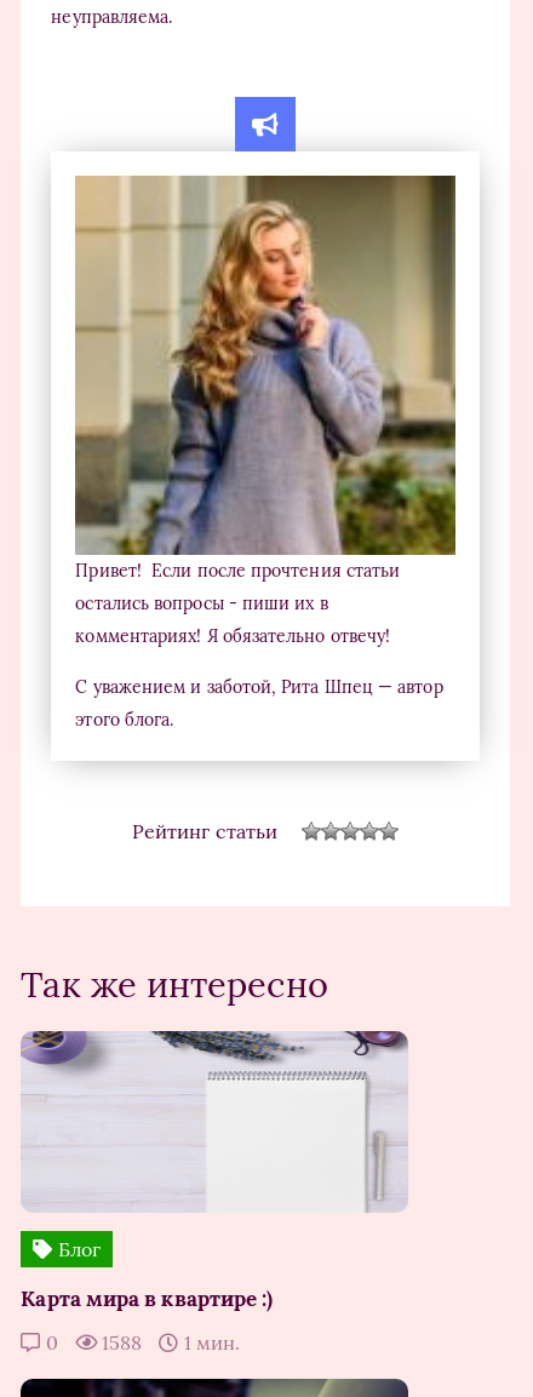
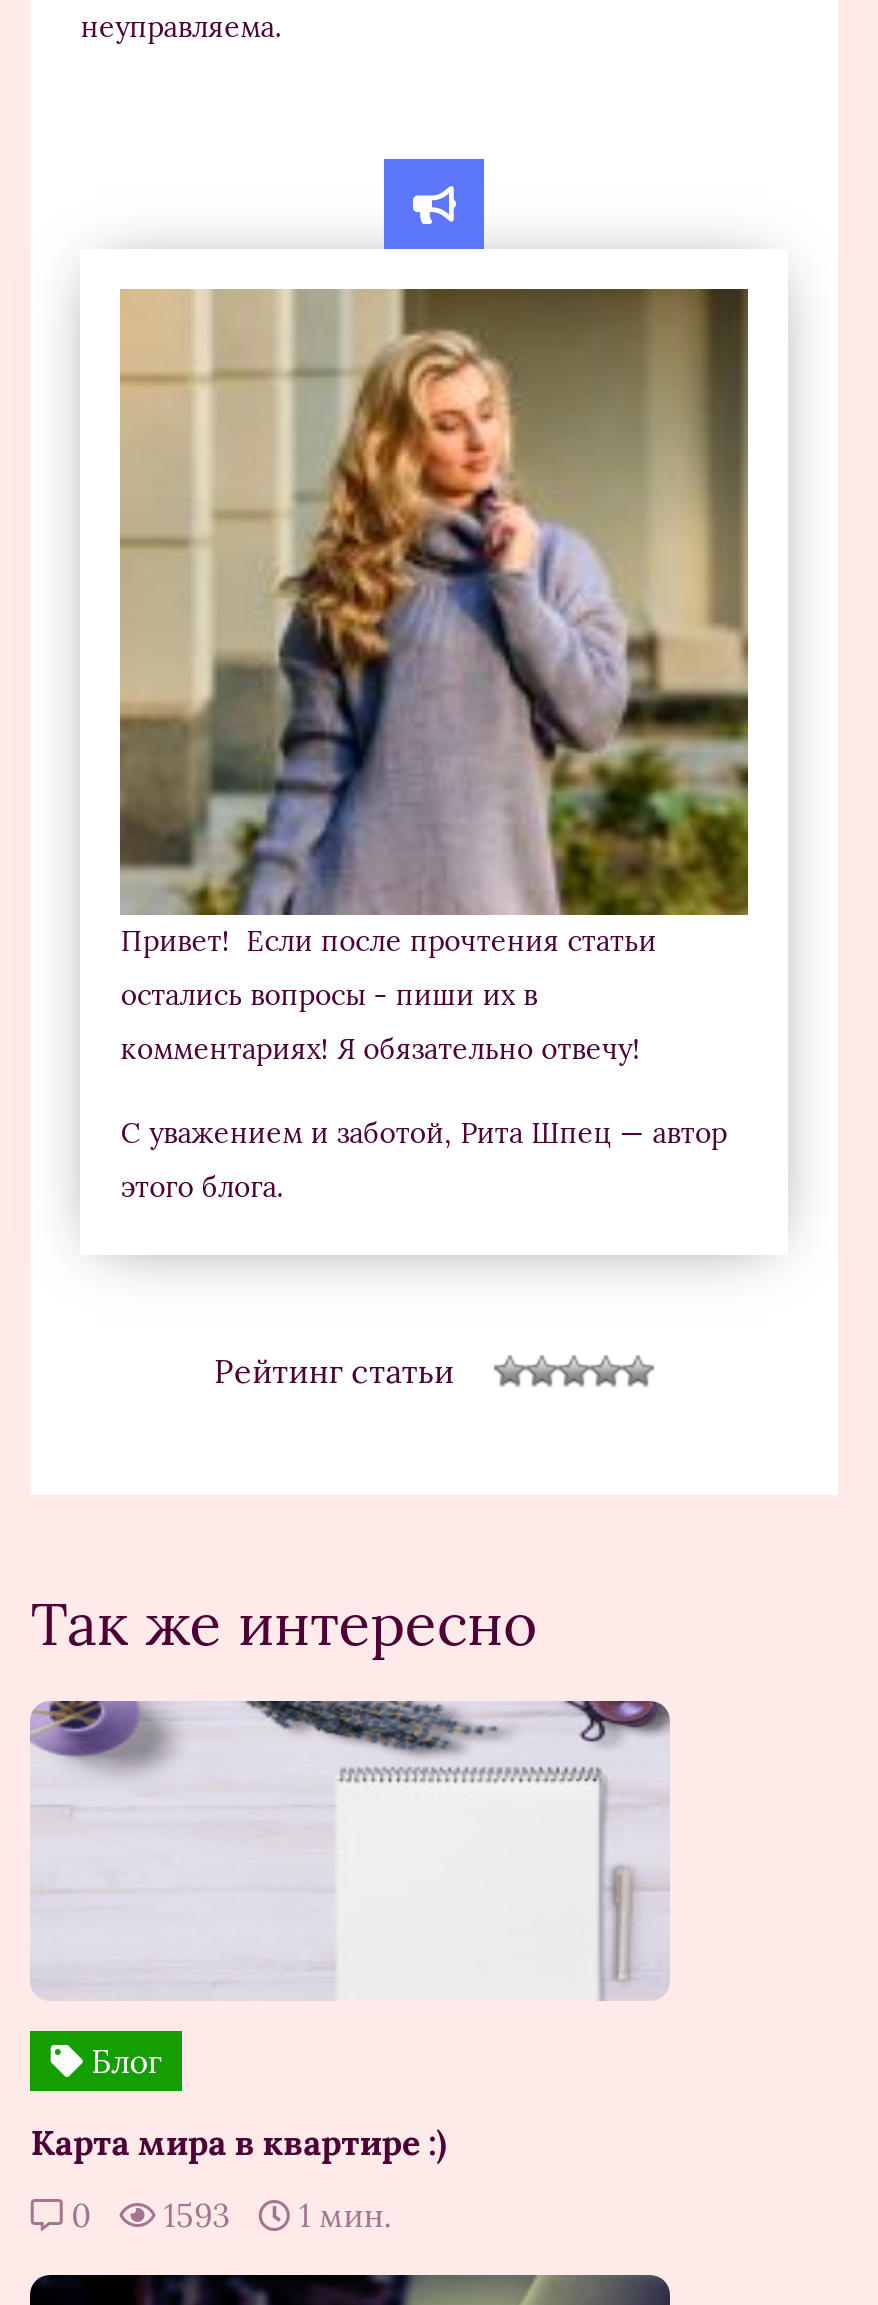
[41,1331,240,1355] 0 1588 1 мин. -> [63,2195,392,2235] 0 1593 1 мин.

